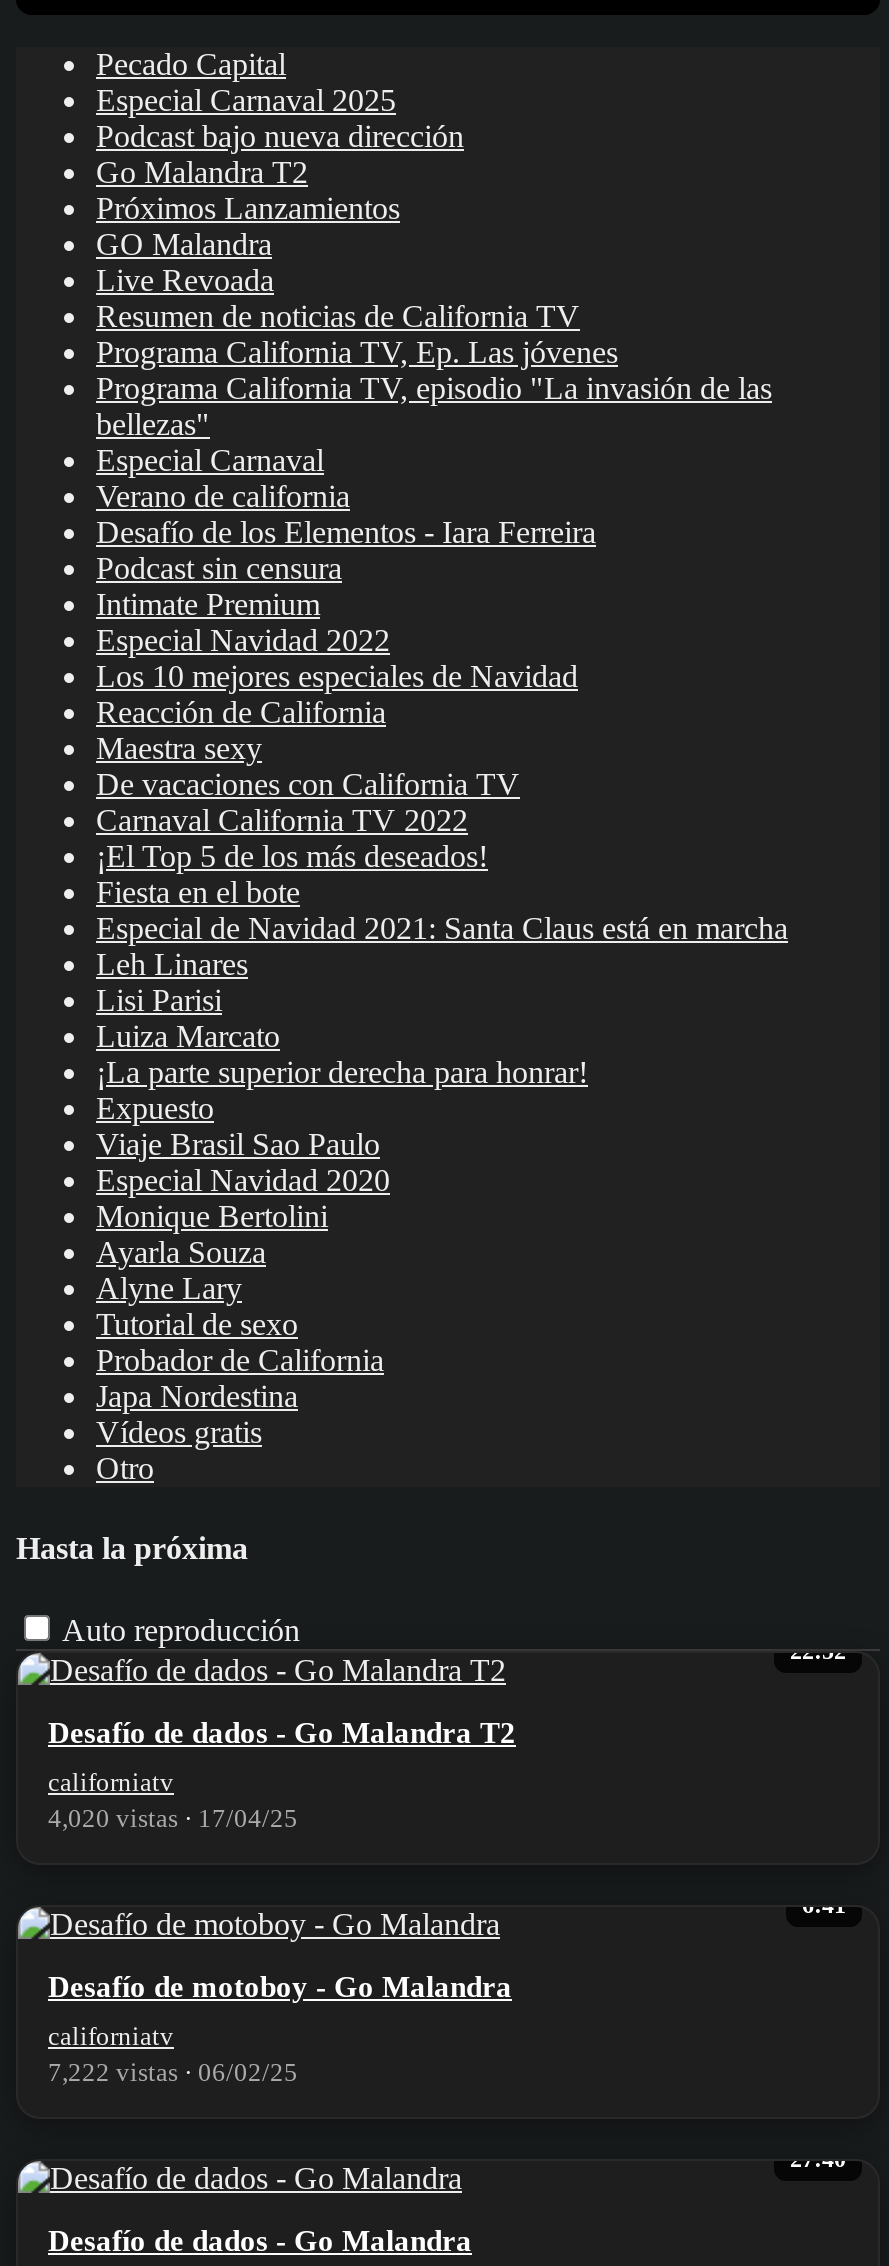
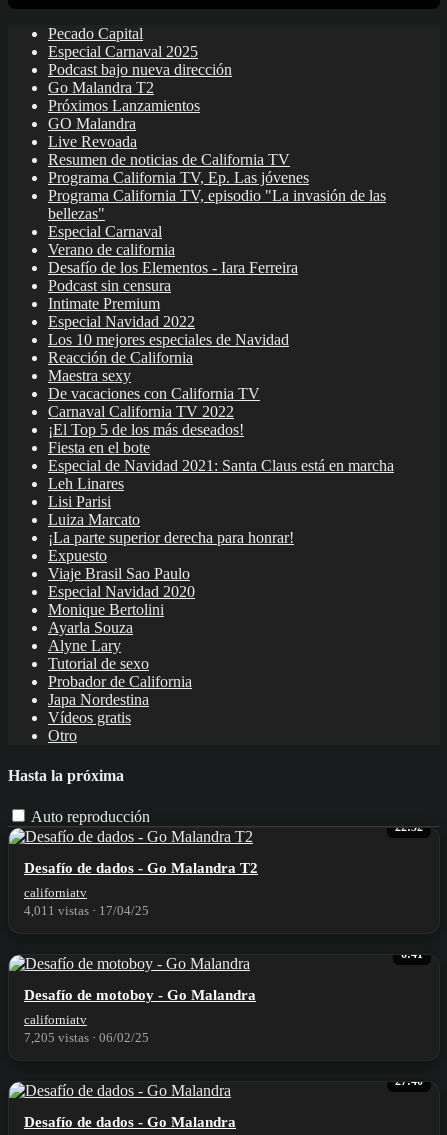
[48,1803,298,1833] 4,020 vistas · 17/04/25 -> [24,903,149,918] 4,011 vistas · 17/04/25
[48,2057,298,2087] 7,222 vistas · 06/02/25 -> [24,1030,149,1045] 7,205 vistas · 06/02/25

